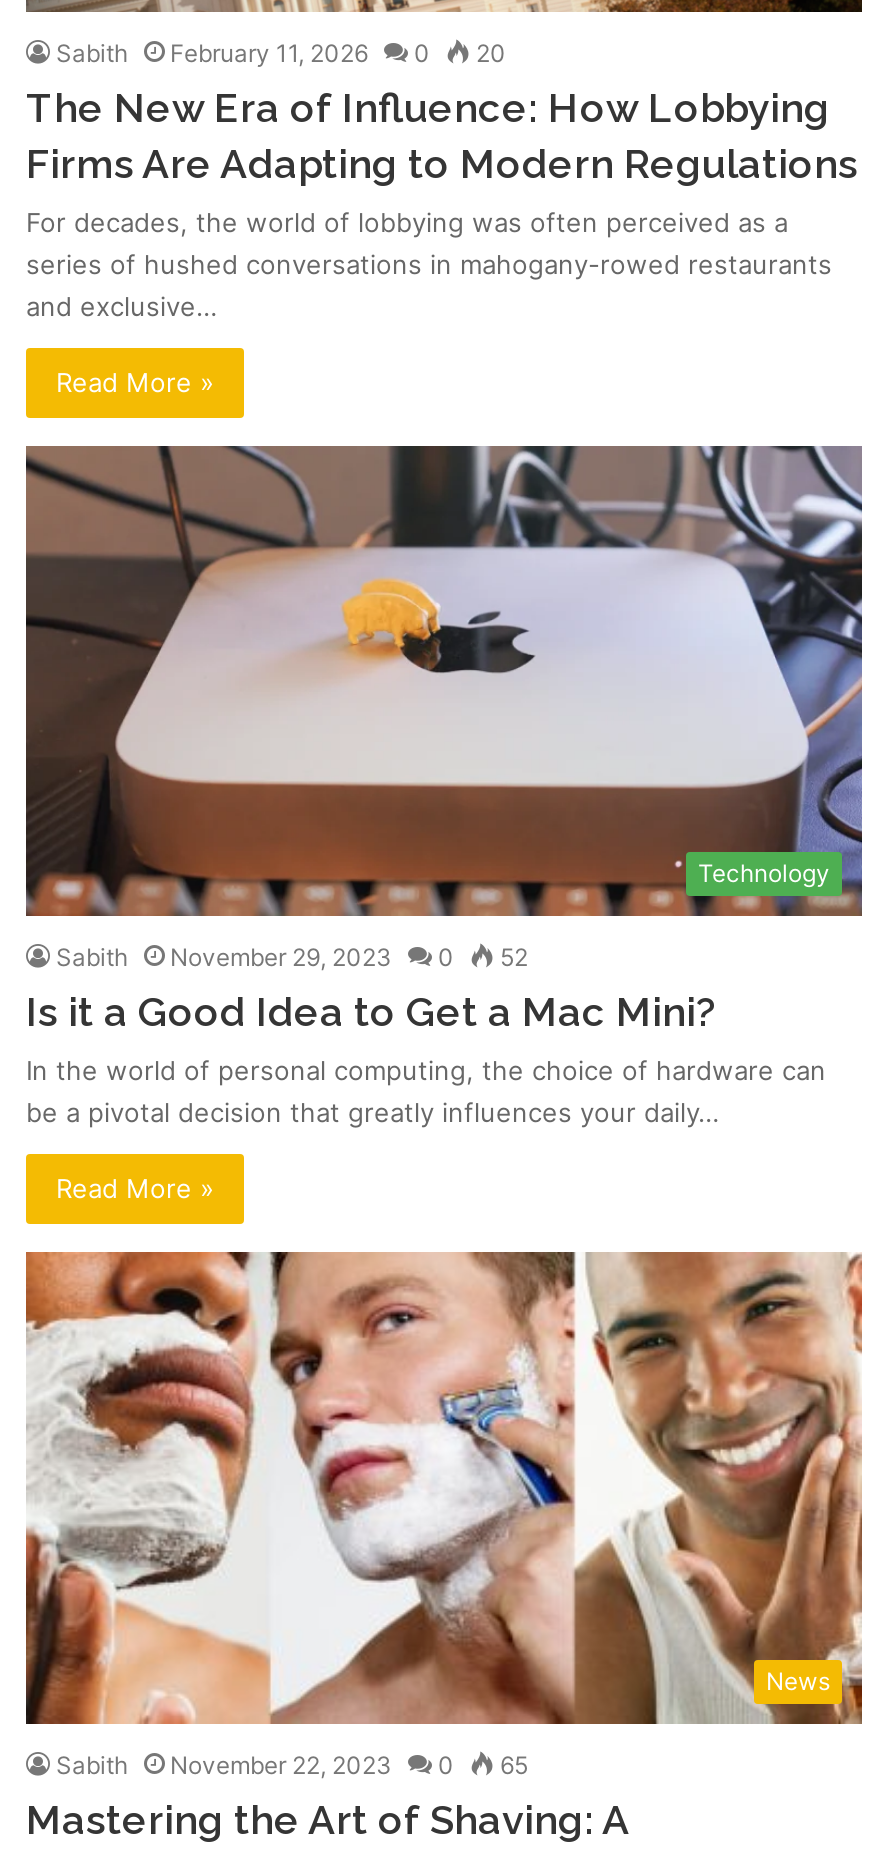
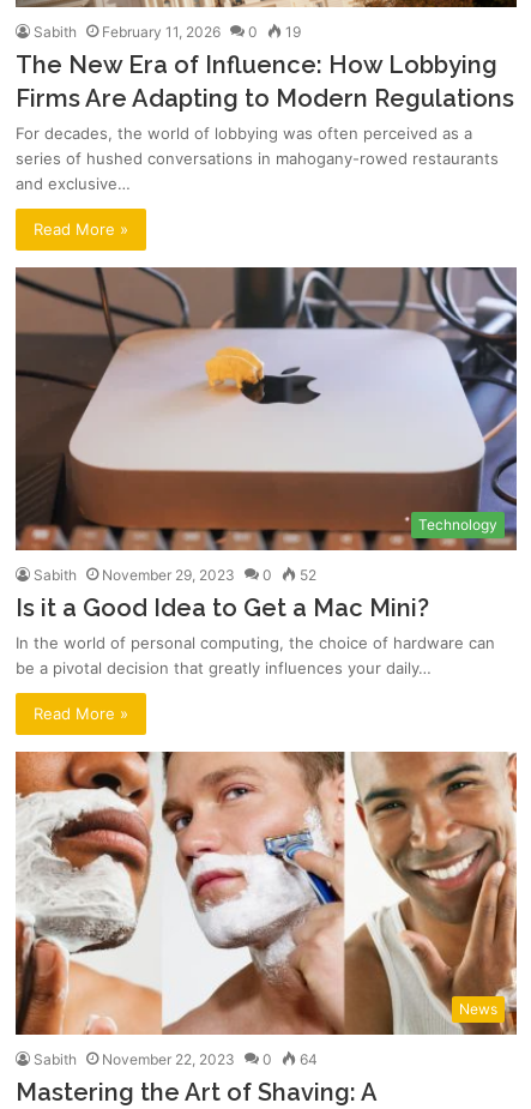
[56,38,506,68] Sabith February 11, 2026 0 20 -> [34,23,301,41] Sabith February 11, 2026 0 19
[56,1750,528,1780] Sabith November 22, 2023 0 65 -> [34,1050,318,1068] Sabith November 22, 2023 0 64

